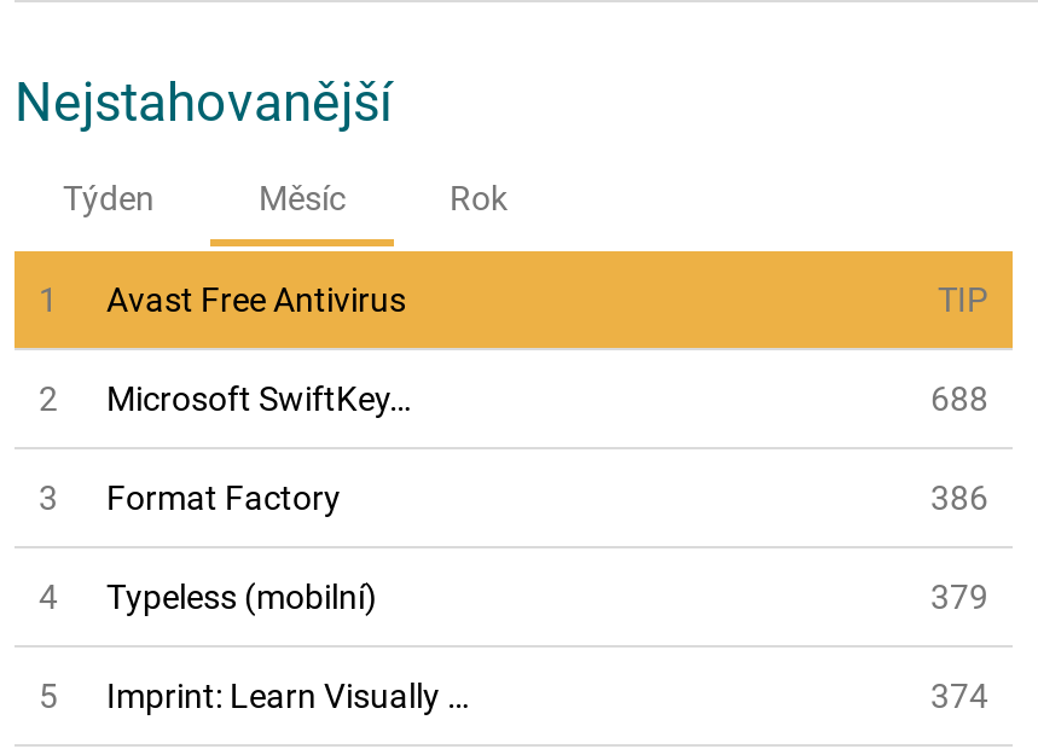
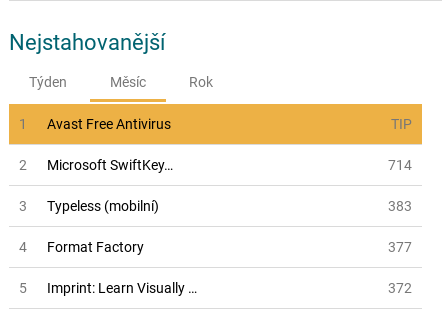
[930,380,988,418] 688 -> [388,157,412,173] 714
moved [39,479,341,616] -> [19,239,144,255]: 4 | Format Factory
[930,479,988,517] 386 -> none
moved [106,578,377,616] -> [47,198,159,214]: Typeless (mobilní)
[930,578,988,616] 379 -> [388,198,412,255] 383 | 377
[930,677,988,715] 374 -> [388,280,412,296] 372

